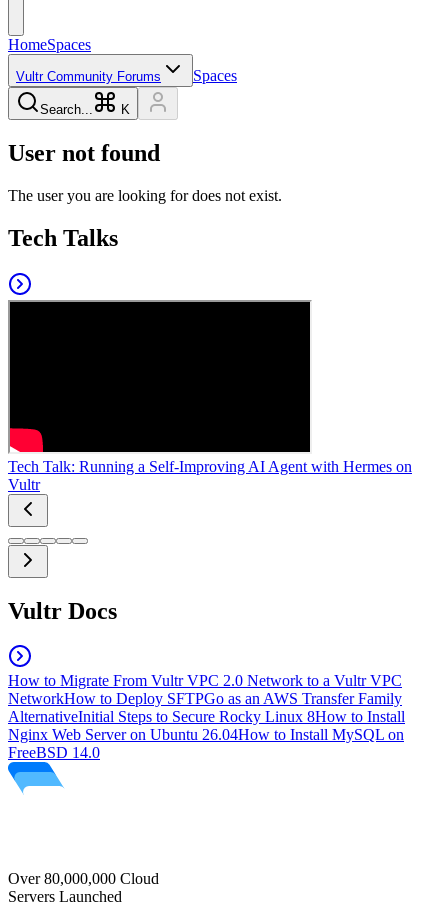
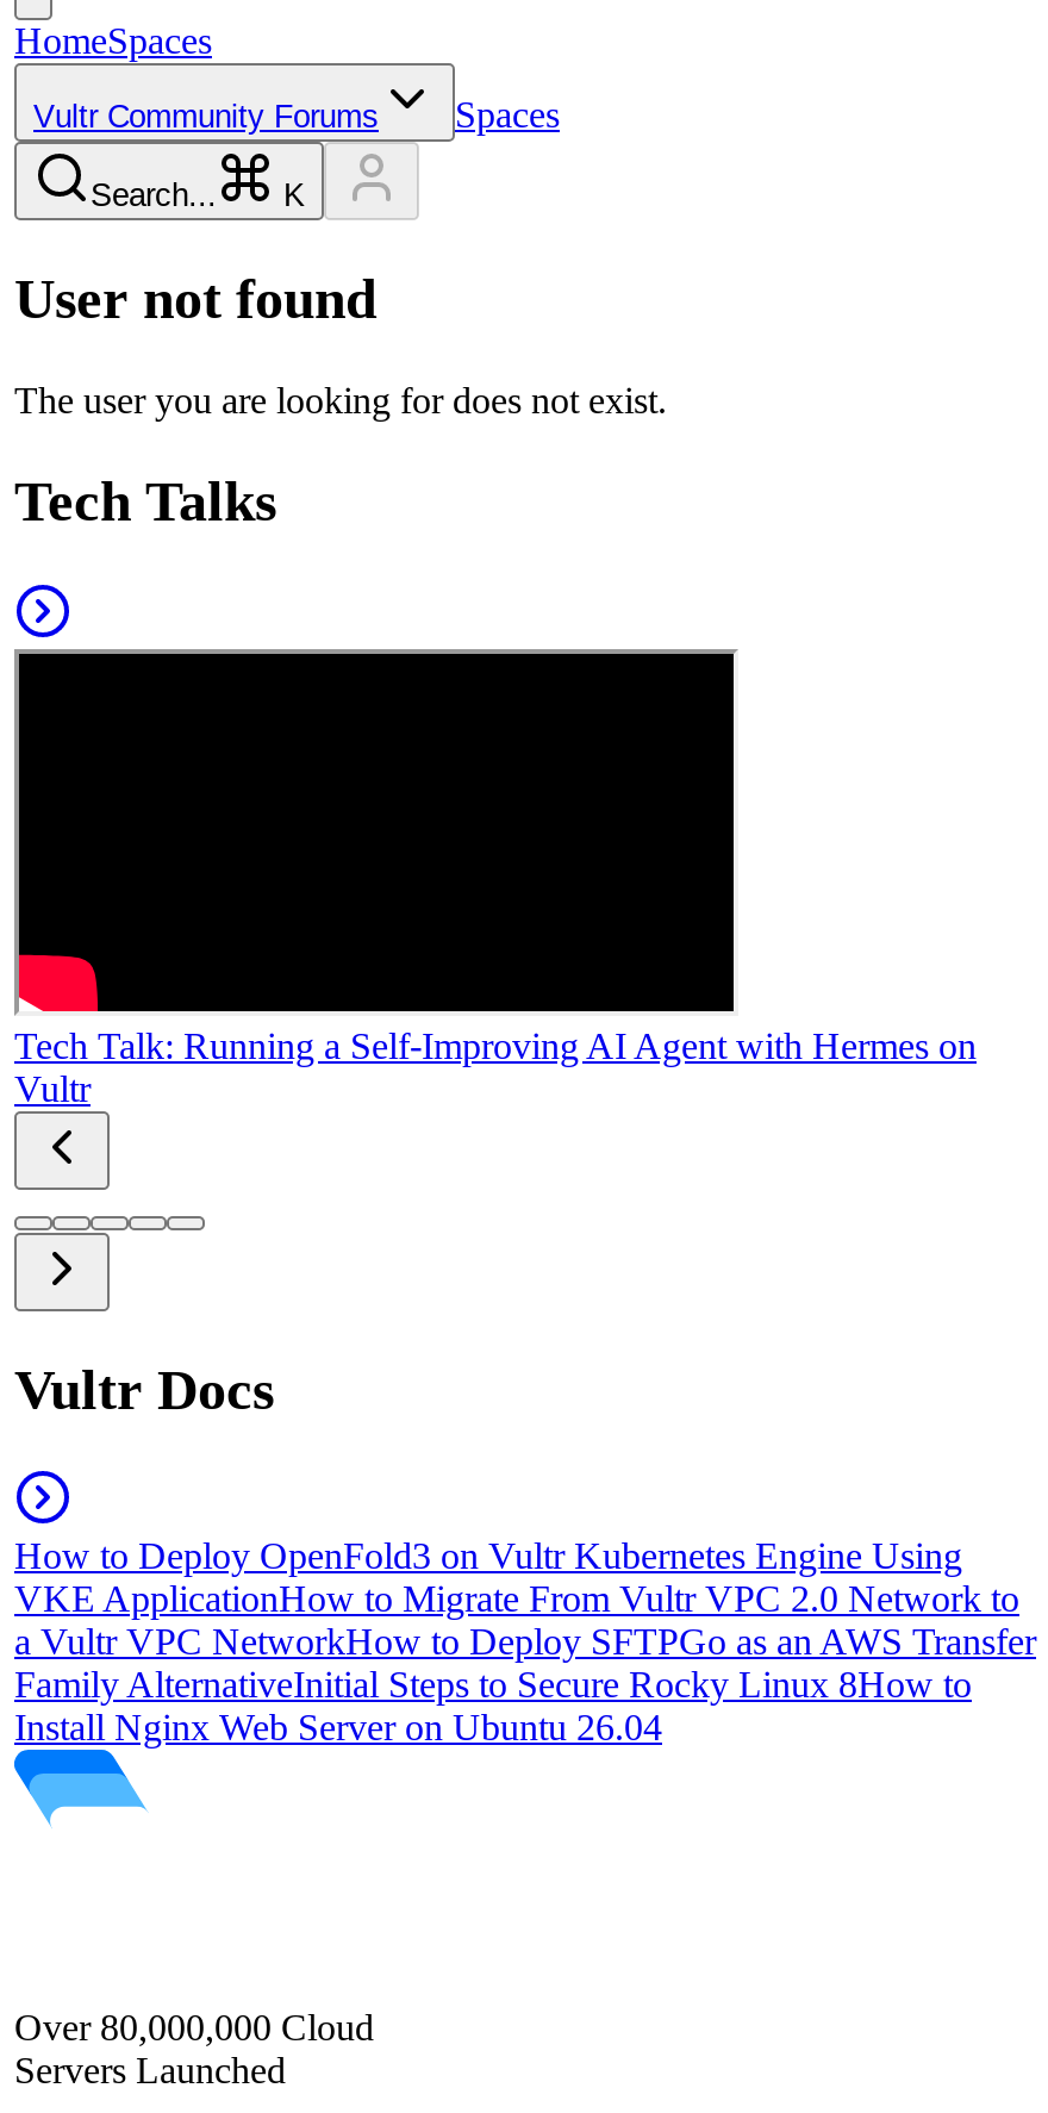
[8,672,405,761] How to Migrate From Vultr VPC 2.0 Network to a Vultr VPC | NetworkHow to Deploy SFTPGo as an AWS Transfer Family | AlternativeInitial Steps to Secure Rocky Linux 8How to Install | Nginx Web Server on Ubuntu 26.04How to Install MySQL on | FreeBSD 14.0 -> [14,1536,1036,1748] How to Deploy OpenFold3 on Vultr Kubernetes Engine Using | VKE ApplicationHow to Migrate From Vultr VPC 2.0 Network to | a Vultr VPC NetworkHow to Deploy SFTPGo as an AWS Transfer | Family AlternativeInitial Steps to Secure Rocky Linux 8How to | Install Nginx Web Server on Ubuntu 26.04

